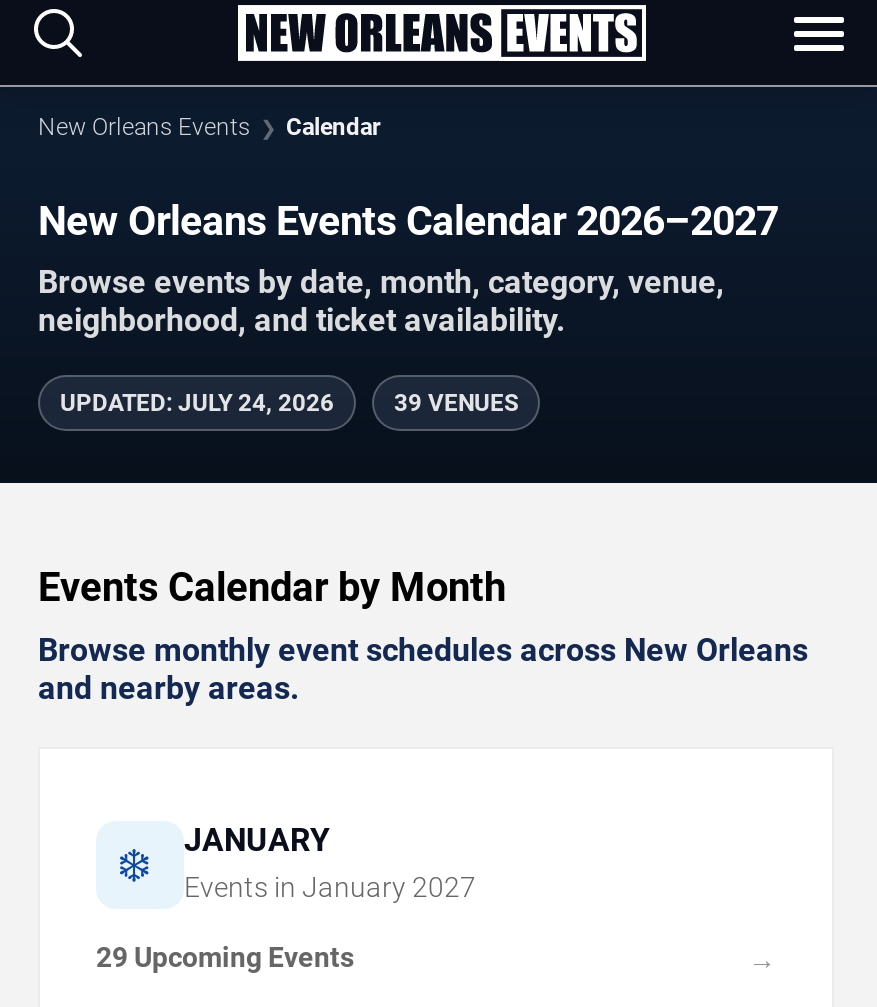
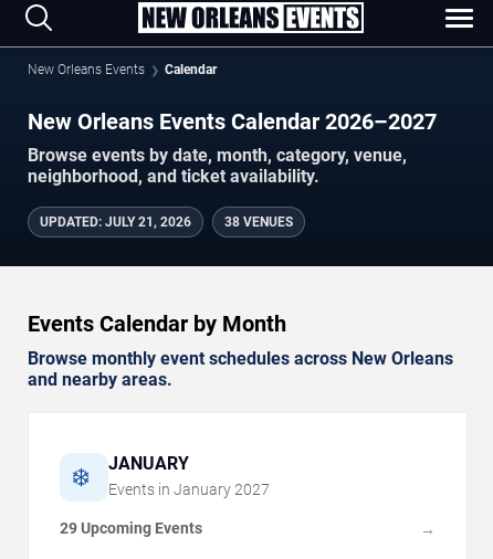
[60,390,334,418] UPDATED: JULY 24, 2026 -> [40,215,191,230] UPDATED: JULY 21, 2026
[394,390,518,418] 39 VENUES -> [224,215,293,230] 38 VENUES

